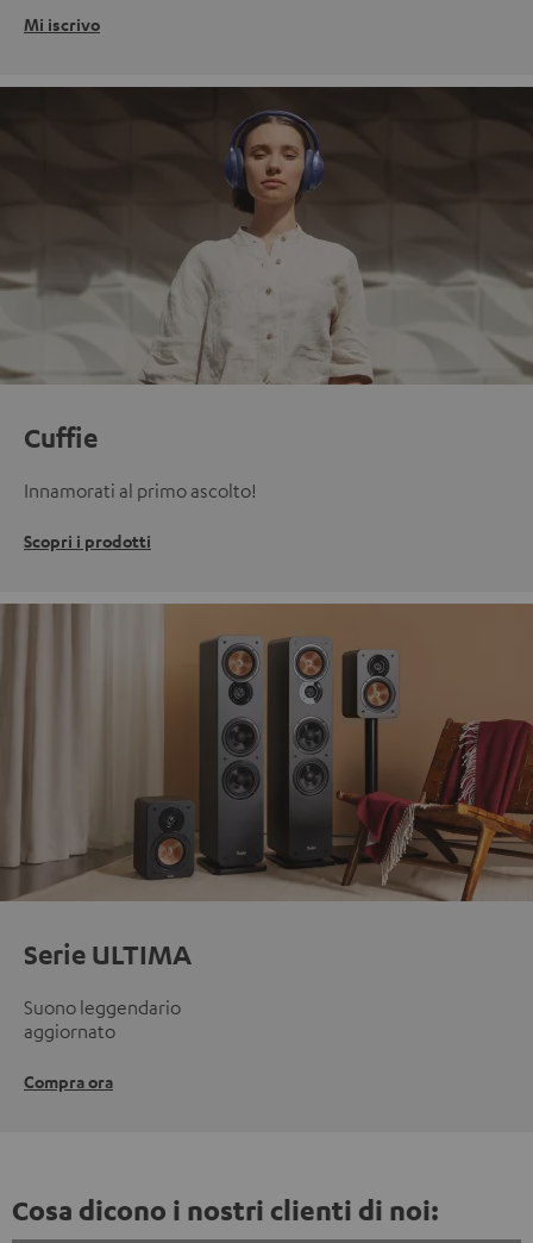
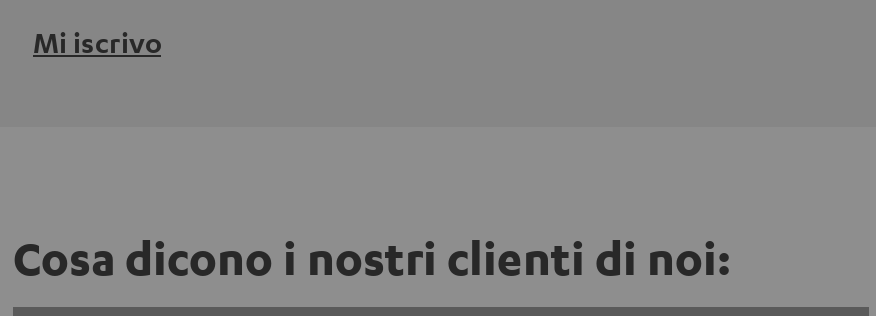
[4,86,529,553] [image] | Cuffie | Innamorati al primo ascolto! | Scopri i prodotti -> none
[4,602,529,1093] [image] | Serie ULTIMA | Suono leggendario | aggiornato | Compra ora -> none

